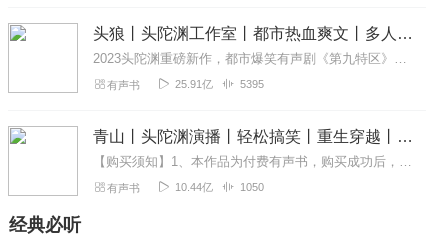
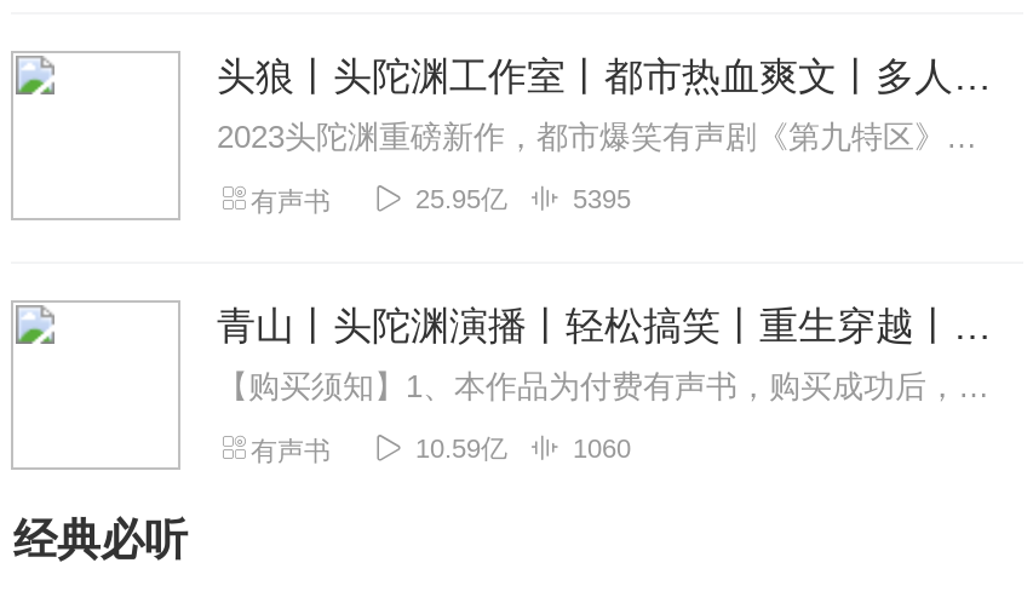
[175,78,213,90] 25.91亿 -> [415,184,507,213] 25.95亿
[175,181,213,193] 10.44亿 -> [415,433,507,463] 10.59亿
[240,181,264,193] 1050 -> [573,433,631,463] 1060

